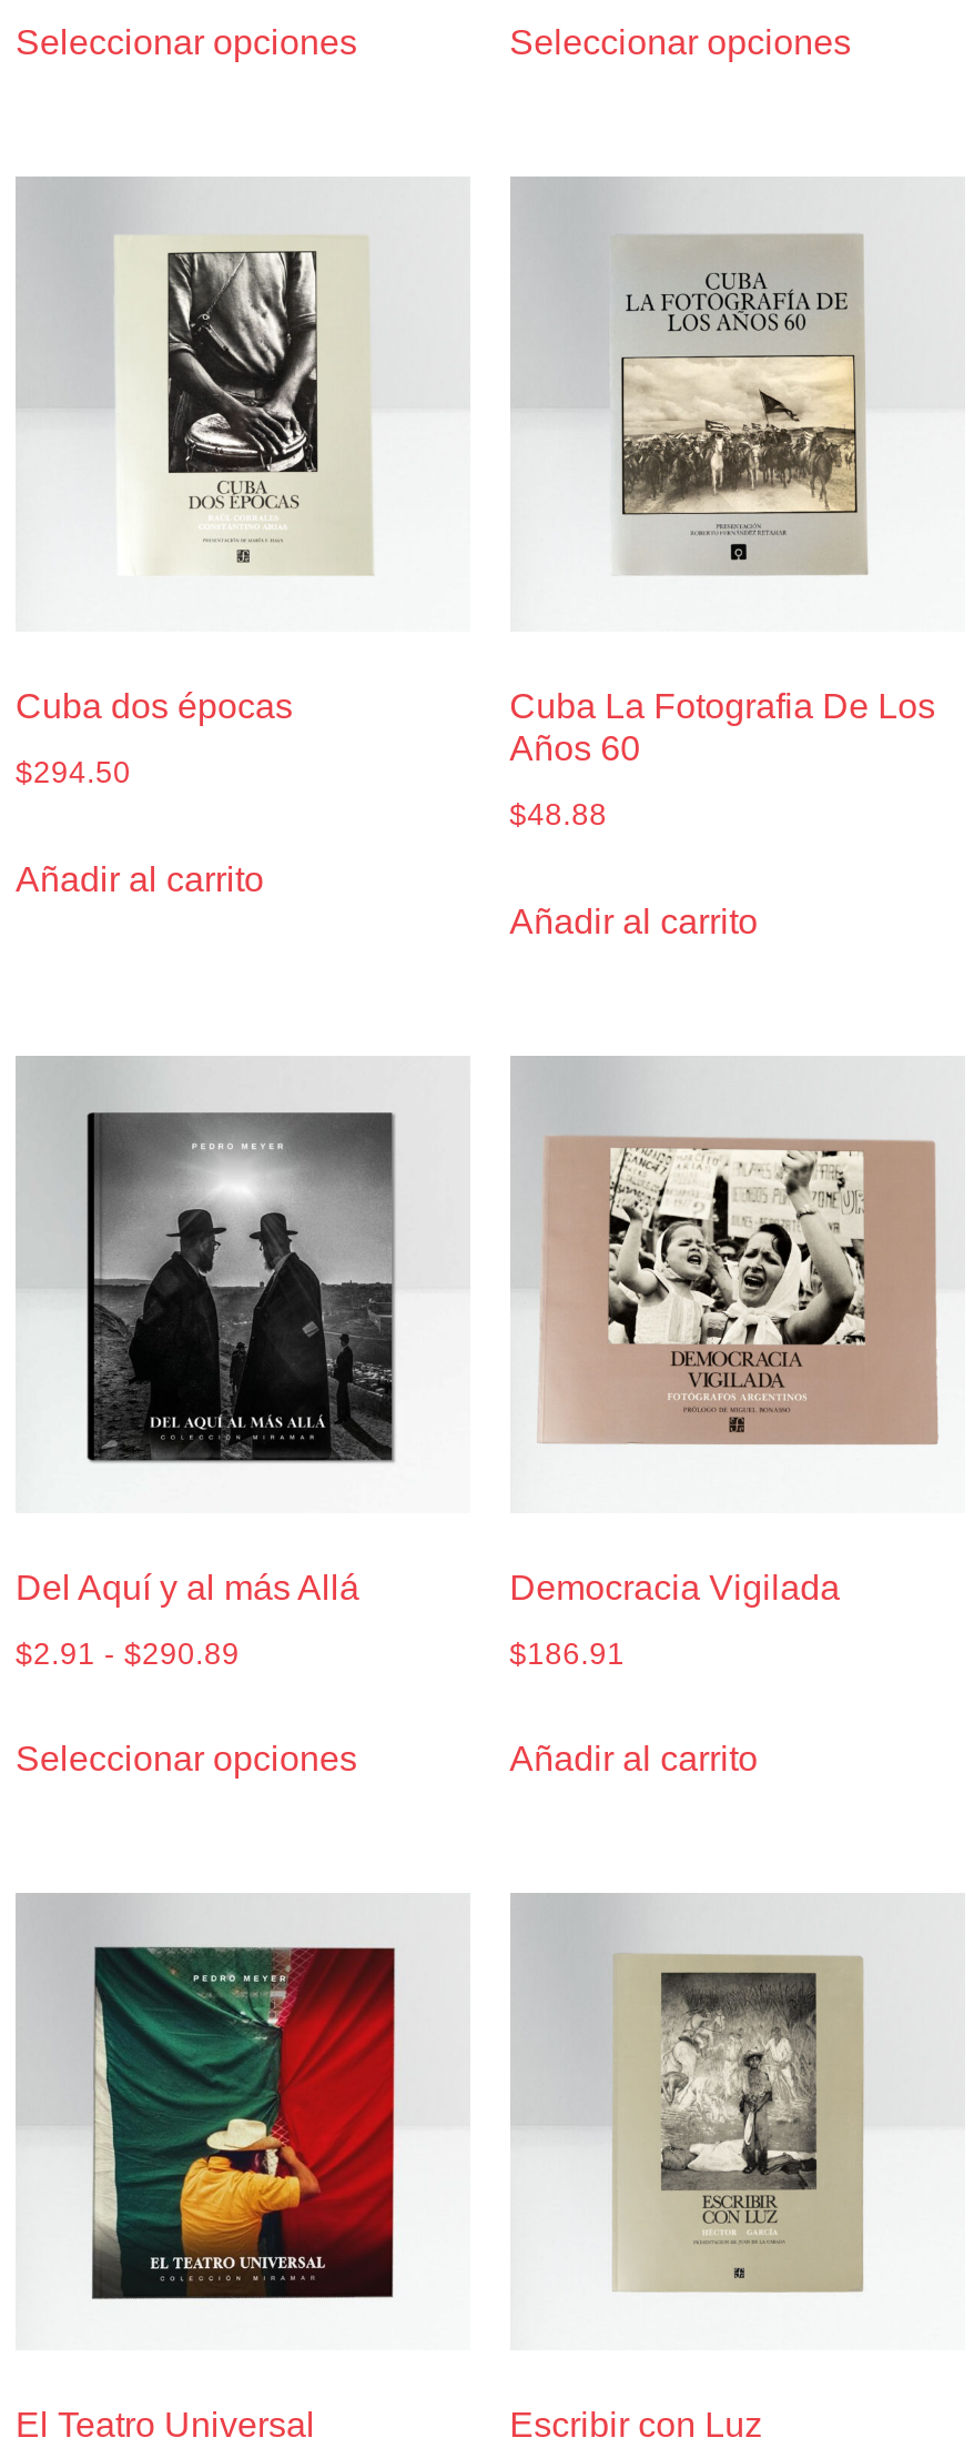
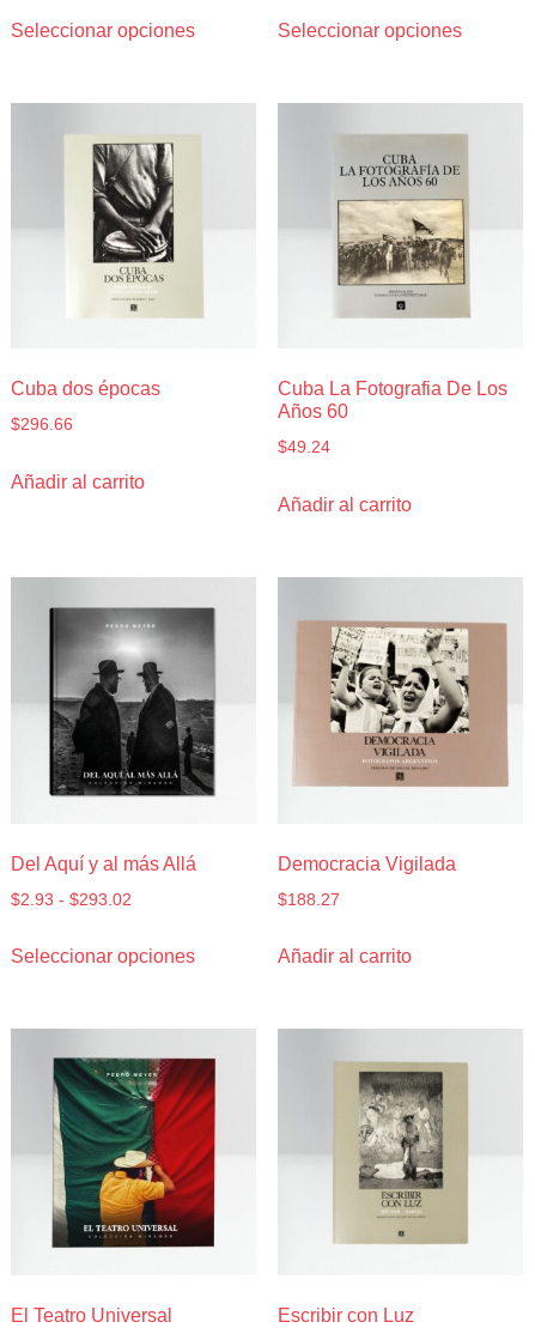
[16,757,131,790] $294.50 -> [11,416,73,434] $296.66
[509,799,607,832] $48.88 -> [277,439,330,457] $49.24
[16,1636,240,1670] $2.91 - $290.89 -> [11,890,132,908] $2.93 - $293.02
[509,1636,625,1670] $186.91 -> [277,890,339,908] $188.27

